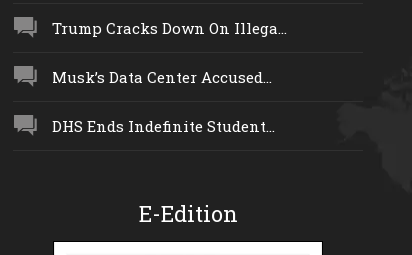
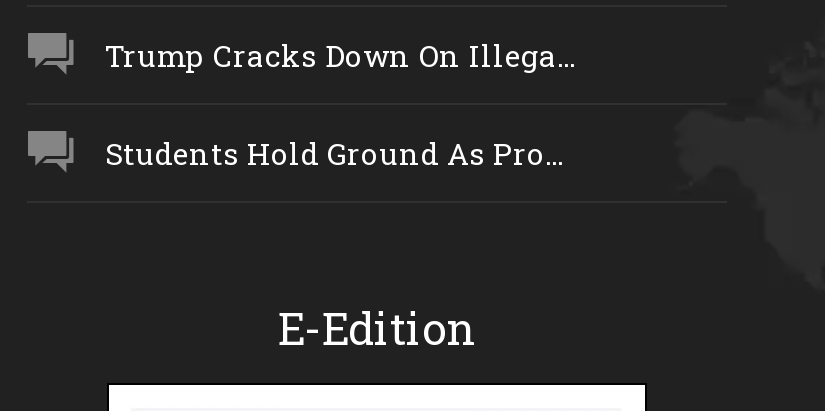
[52,67,275,136] Musk’s Data Center Accused... | DHS Ends Indefinite Student... -> [105,133,563,173] Students Hold Ground As Pro...

